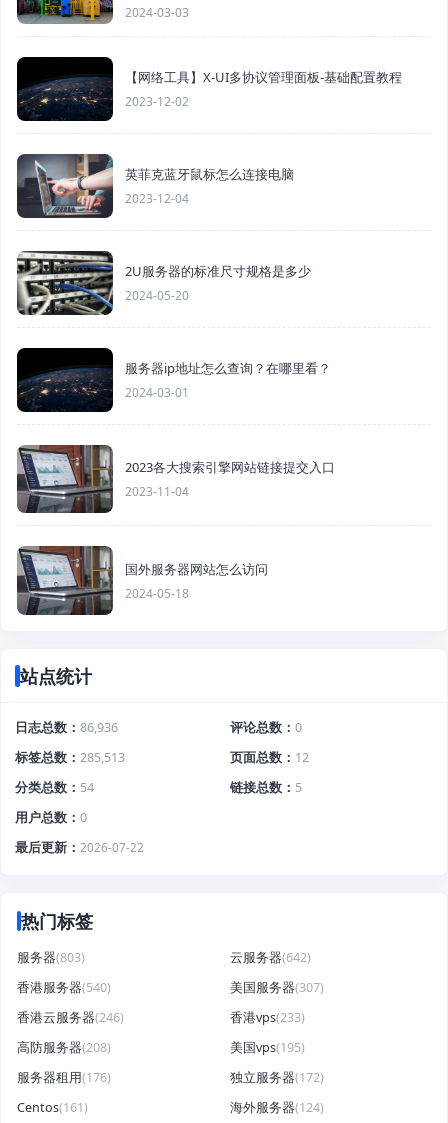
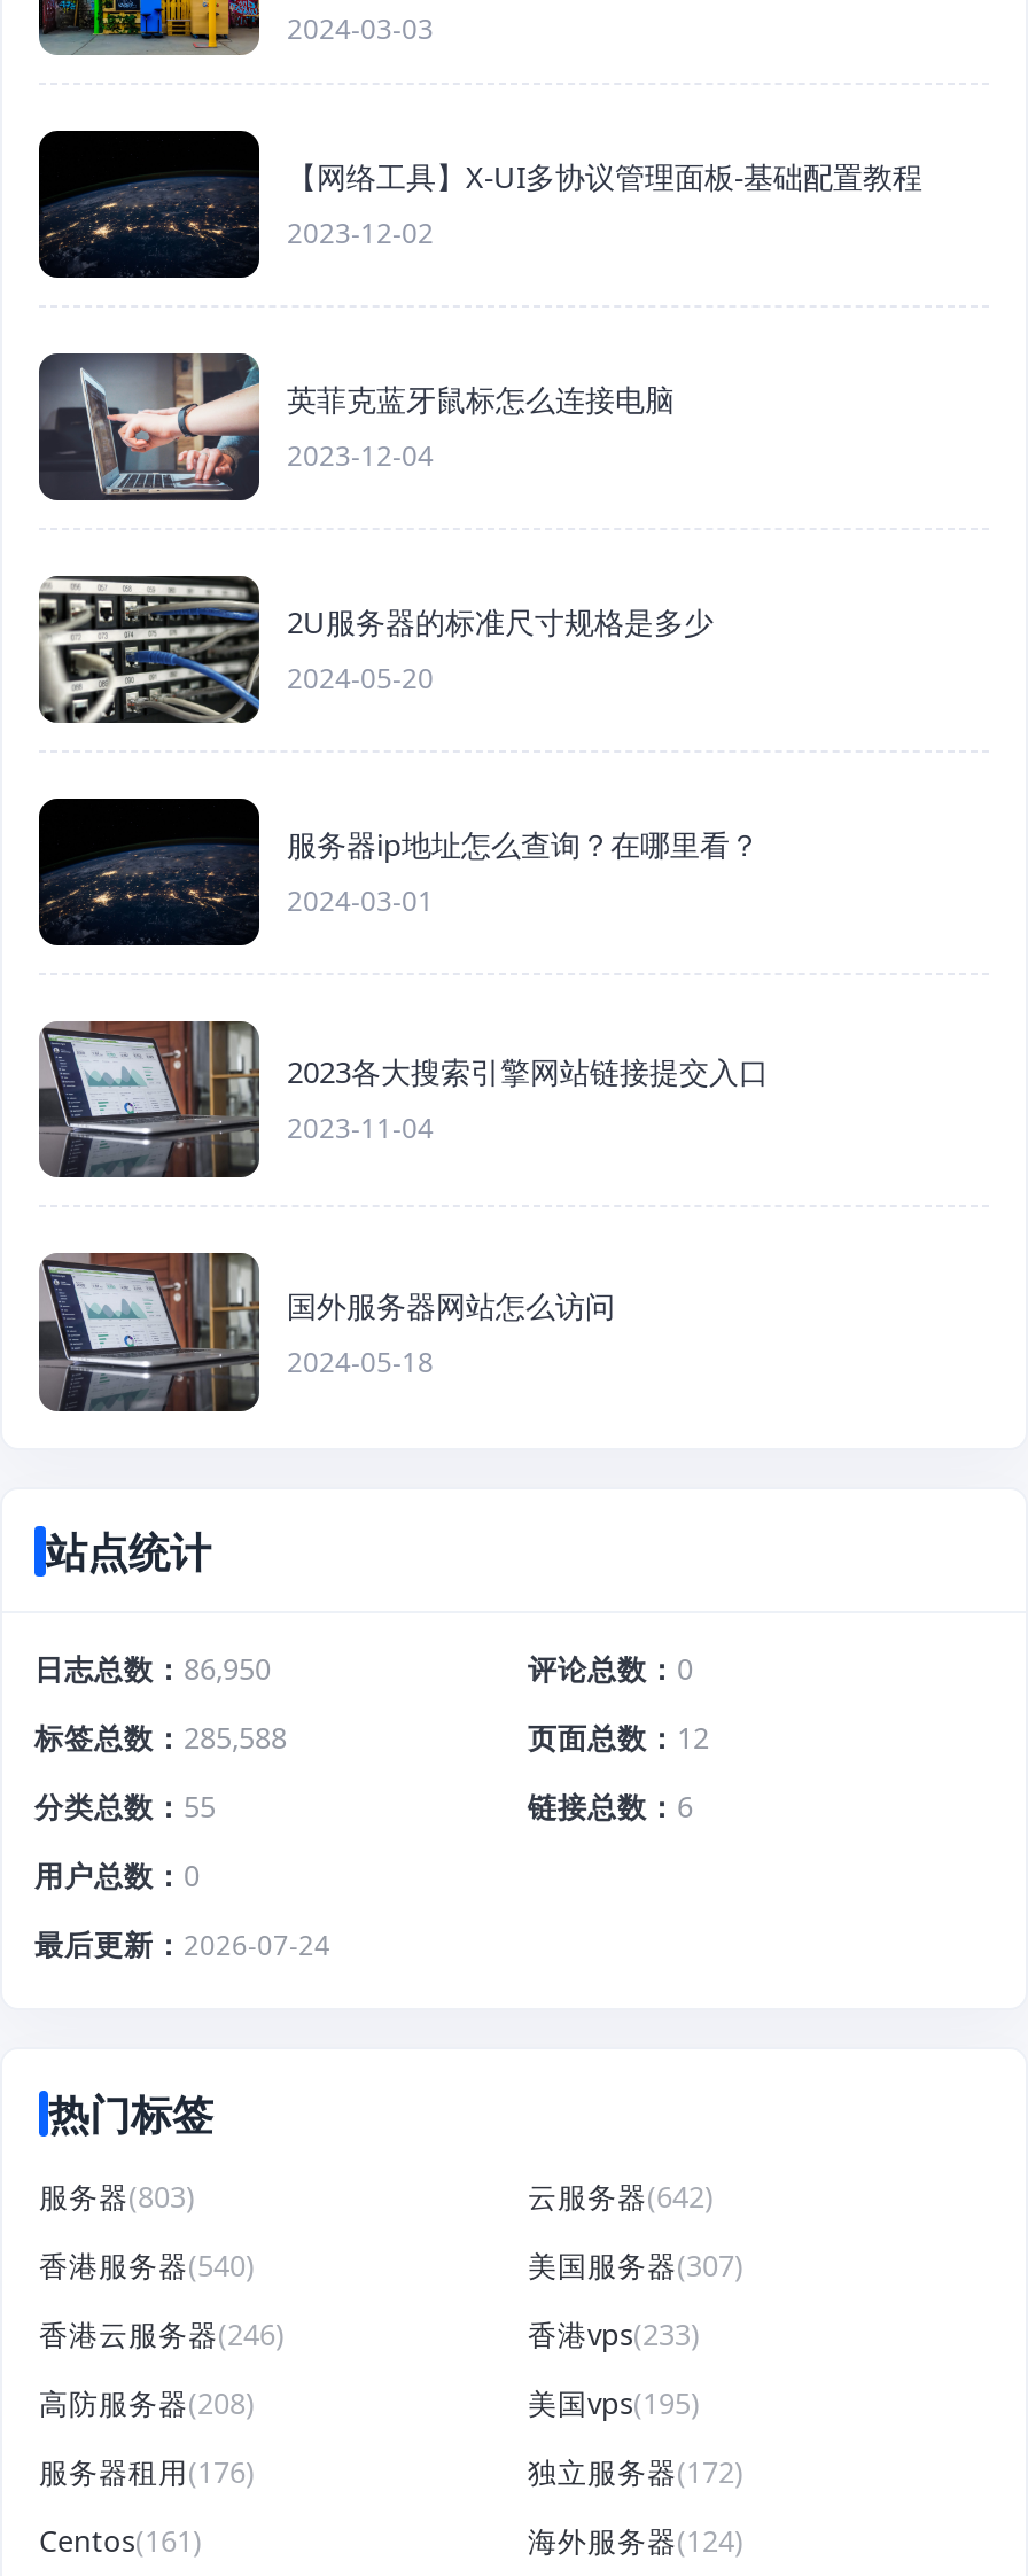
[15,719,118,736] 日志总数 86,936 -> [34,1650,271,1689] 日志总数 86,950
[15,749,125,766] 标签总数 285,513 -> [34,1718,287,1757] 标签总数 285,588
[15,779,94,796] 分类总数 54 -> [34,1787,216,1826] 分类总数 55
[230,779,302,796] 链接总数 5 -> [528,1787,693,1826] 链接总数 6
[15,839,144,856] 最后更新 2026-07-22 -> [34,1925,330,1964] 最后更新 2026-07-24

